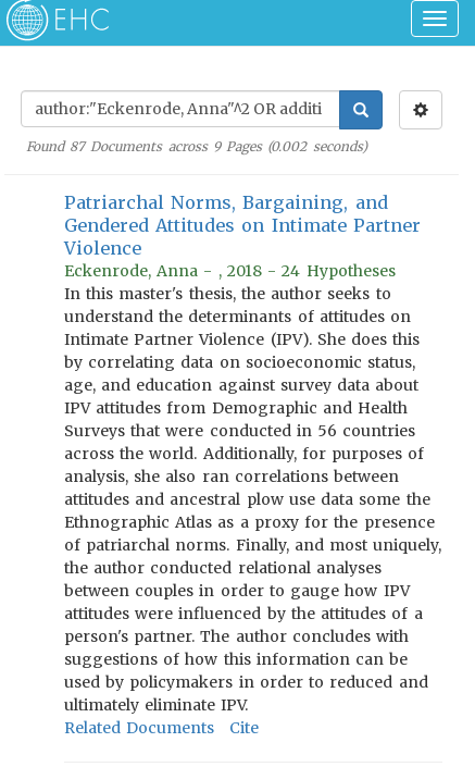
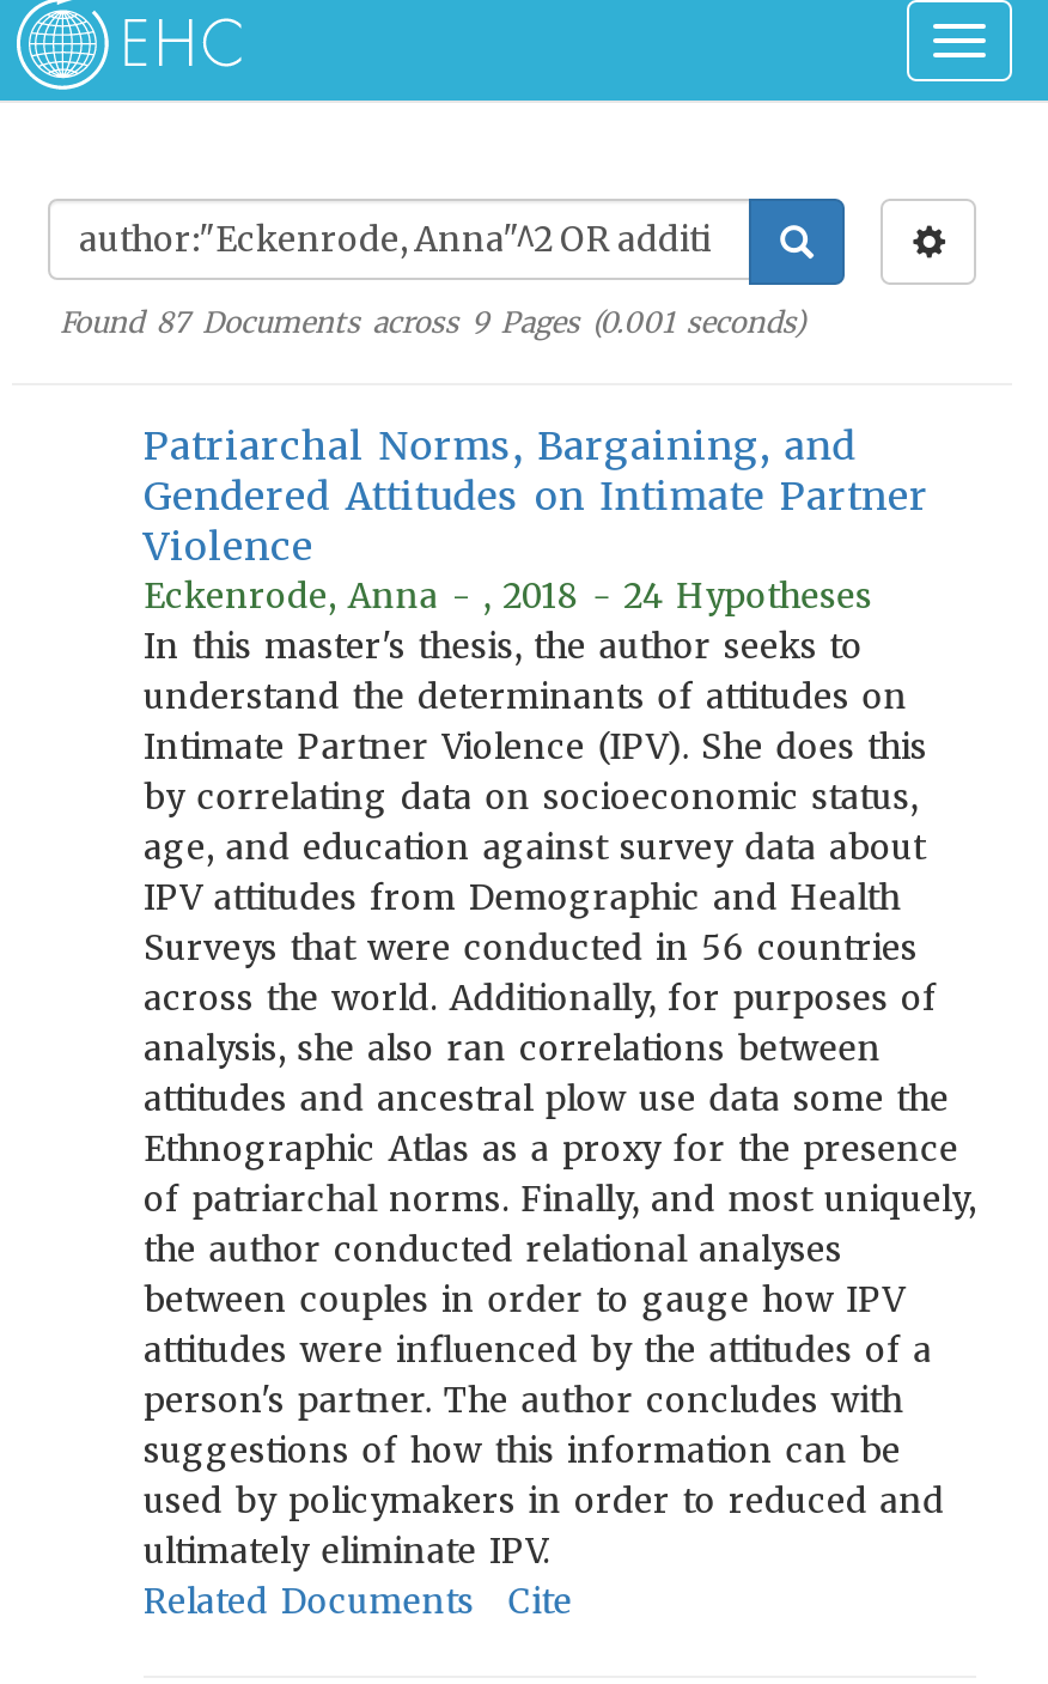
[26,138,367,154] Found 87 Documents across 9 Pages (0.002 seconds) -> [60,304,806,340] Found 87 Documents across 9 Pages (0.001 seconds)

